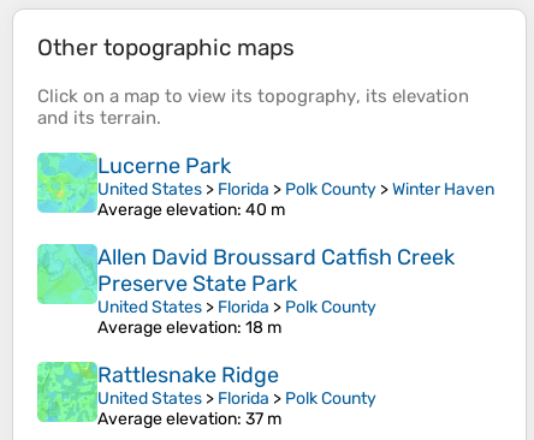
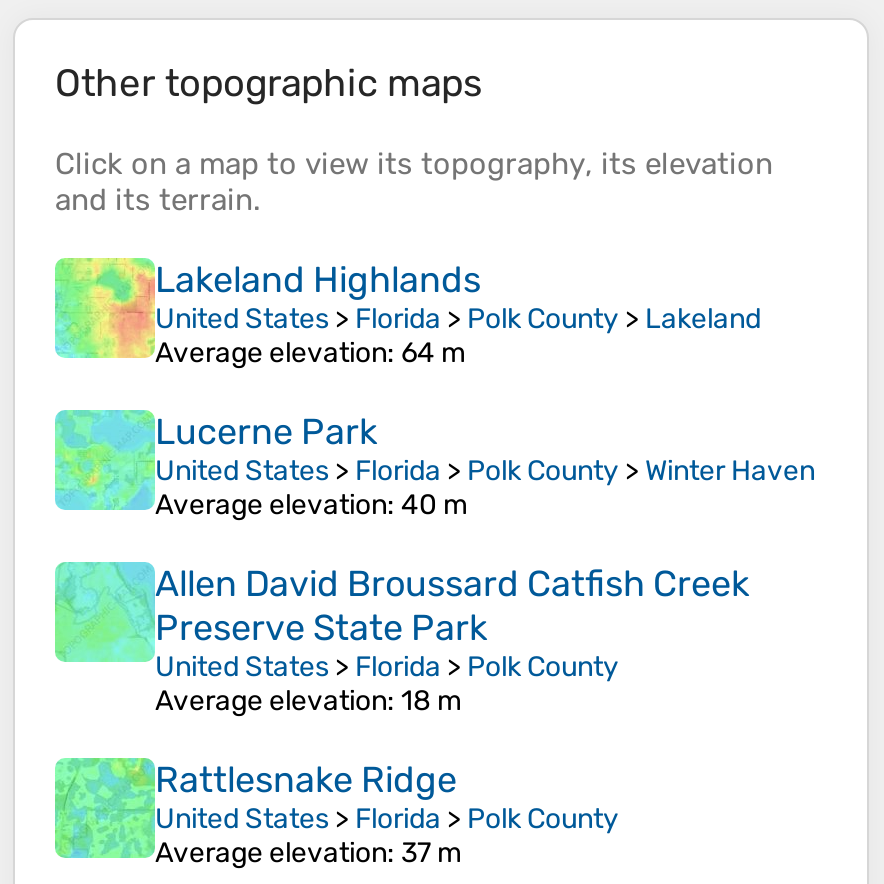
none -> [55,256,761,370] [image] | Lakeland Highlands | United States > Florida > Polk County > Lakeland | Average elevation: 64 m

